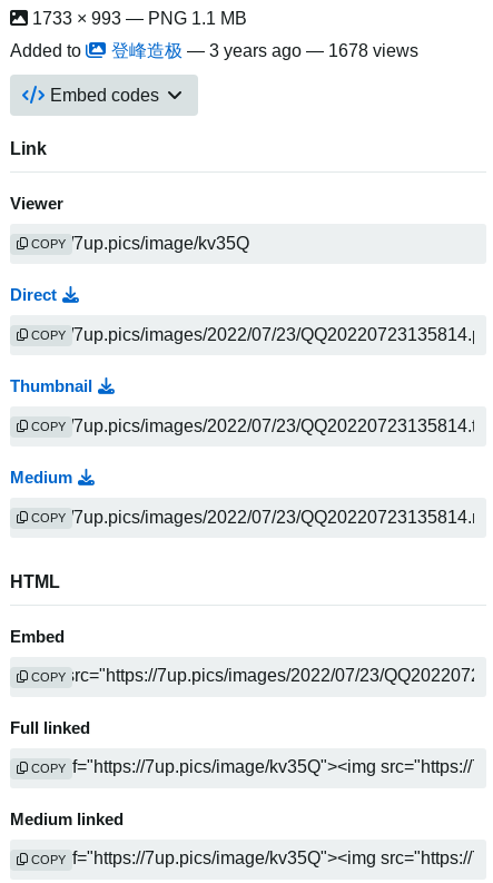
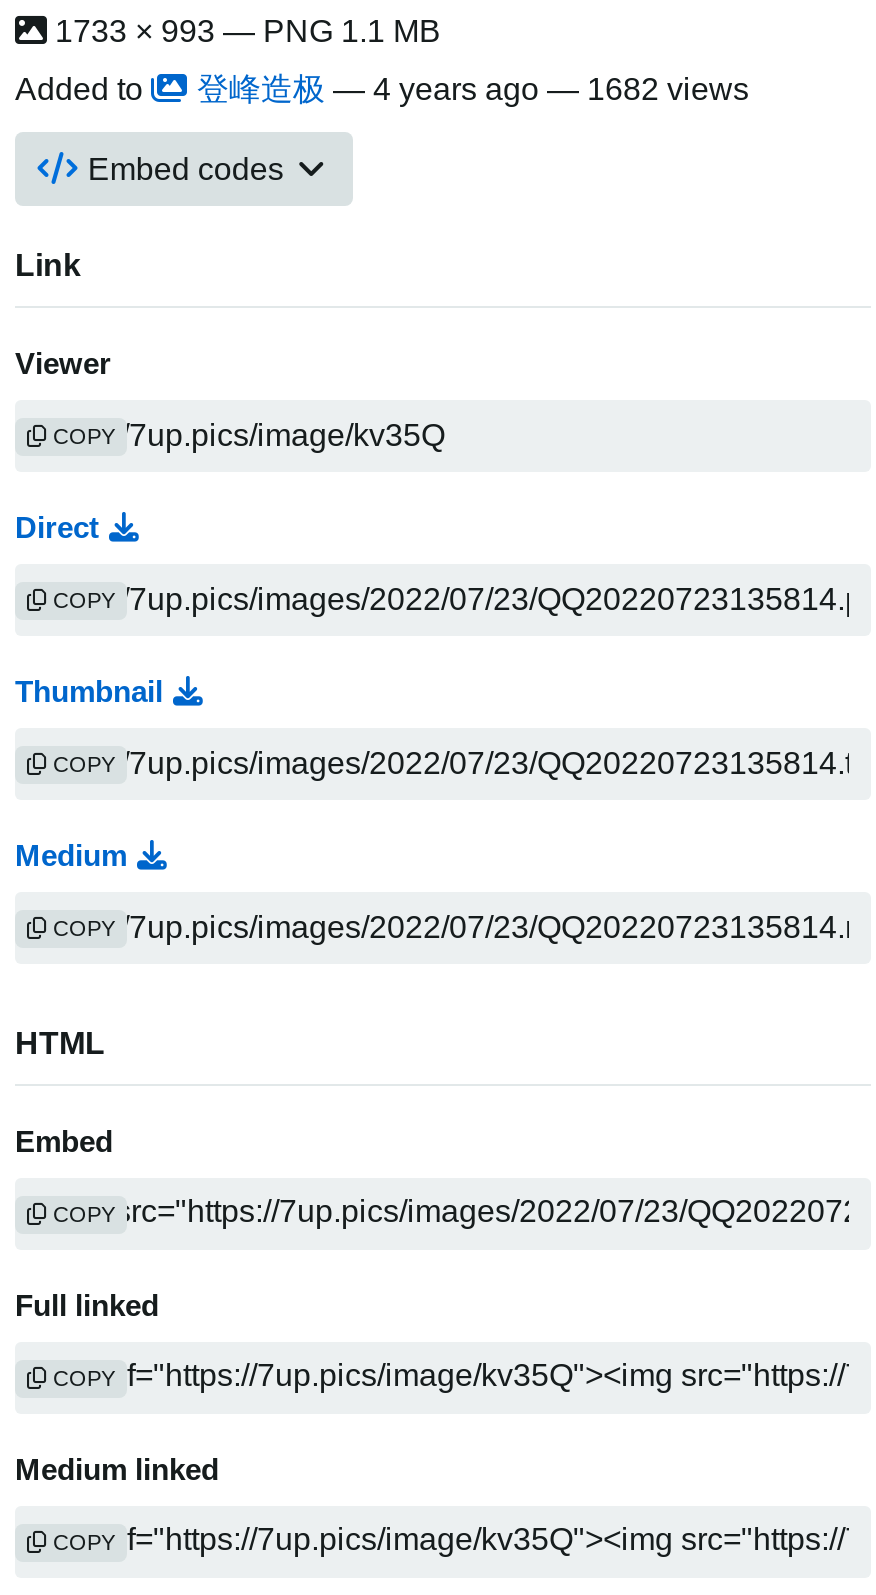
[111,41,418,60] 登峰造极— 3 years ago — 1678 views -> [197,71,749,105] 登峰造极— 4 years ago — 1682 views

